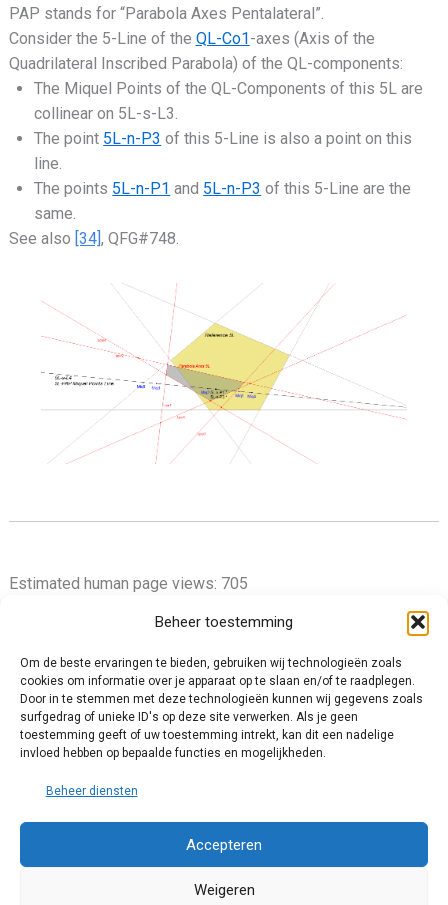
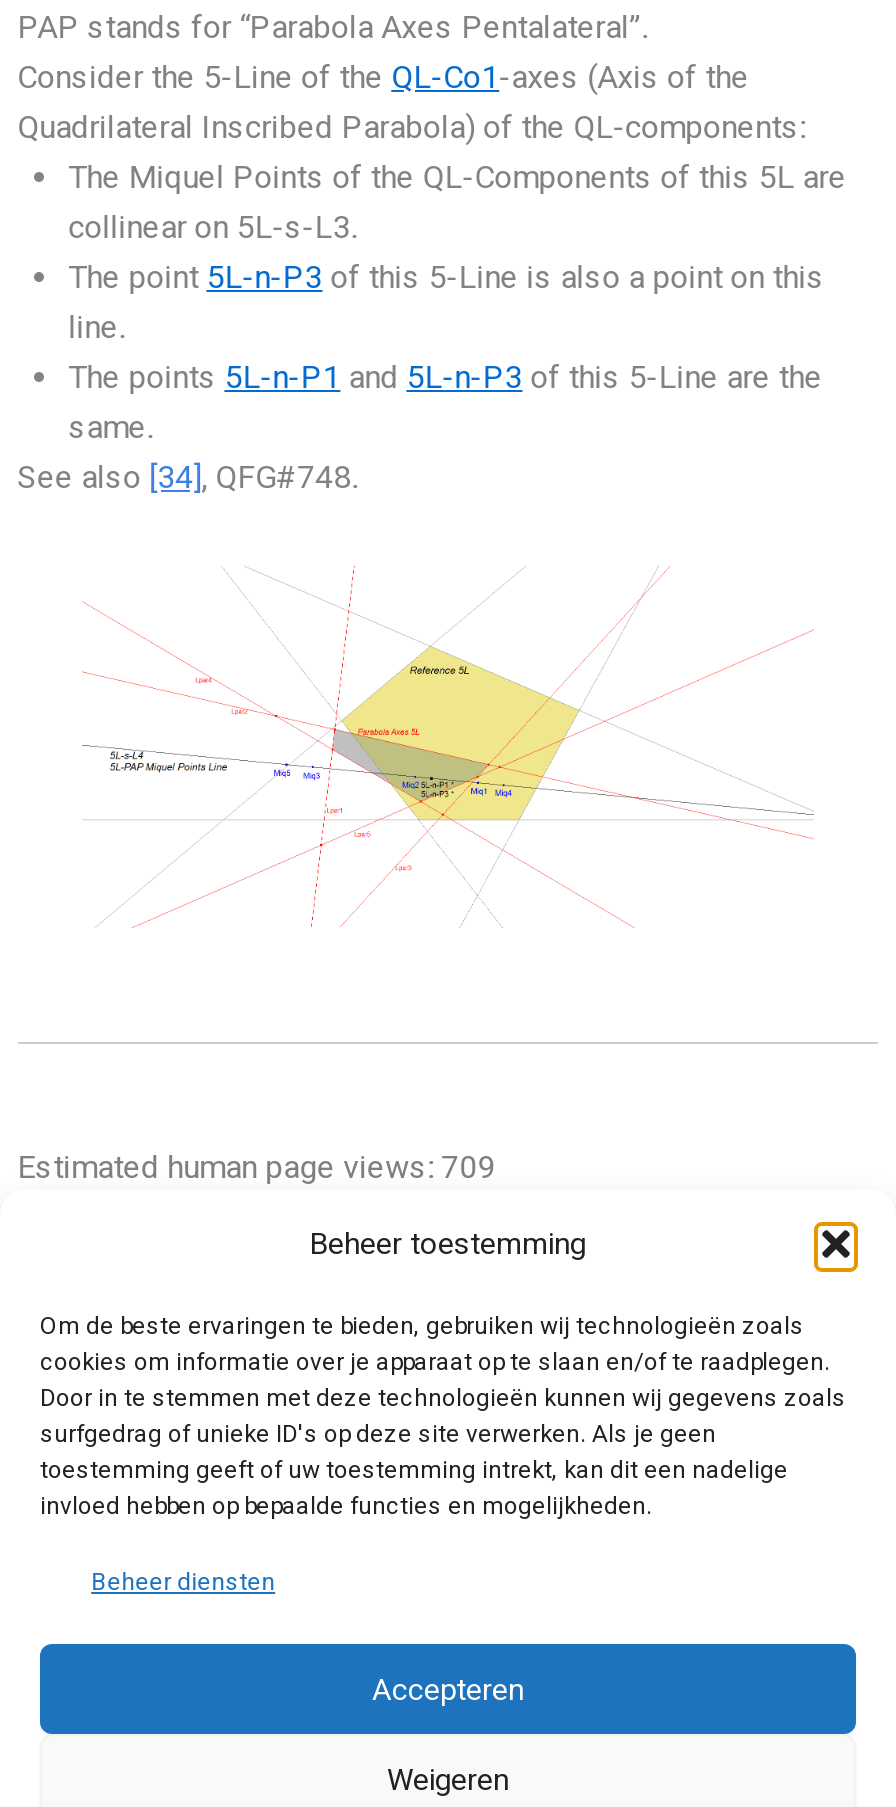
[9,574,248,593] Estimated human page views: 705 -> [17,1148,495,1186] Estimated human page views: 709

